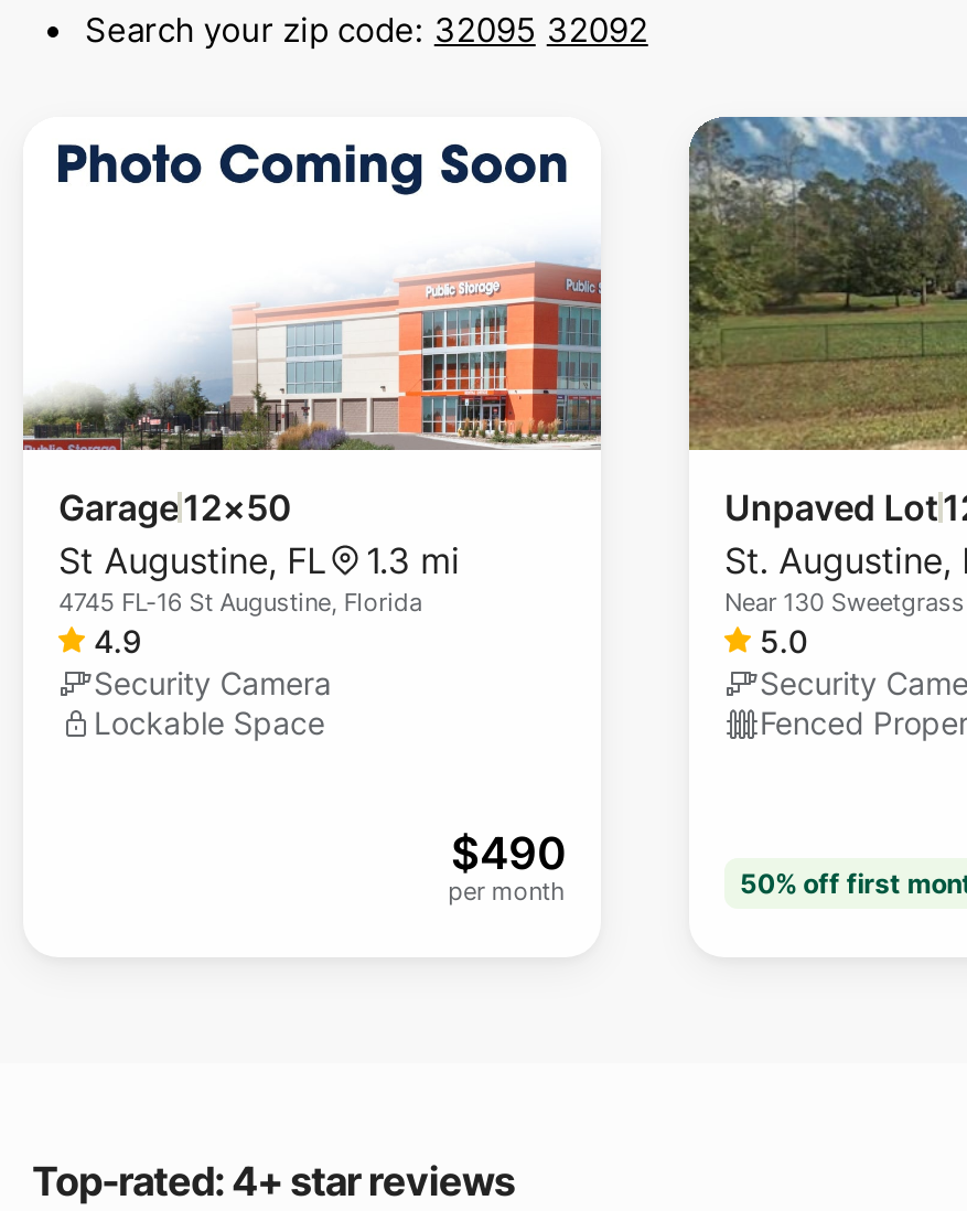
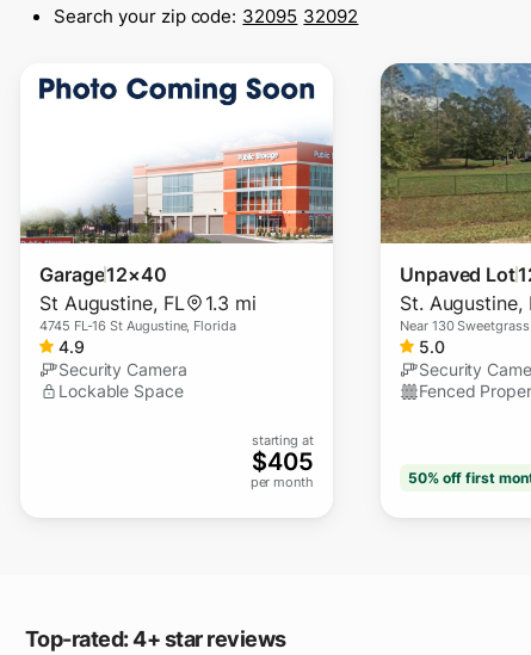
[58,484,292,528] Garage 12×50 -> [39,262,167,286] Garage 12×40
[451,826,566,879] $490 -> [251,431,314,475] starting at | $405

